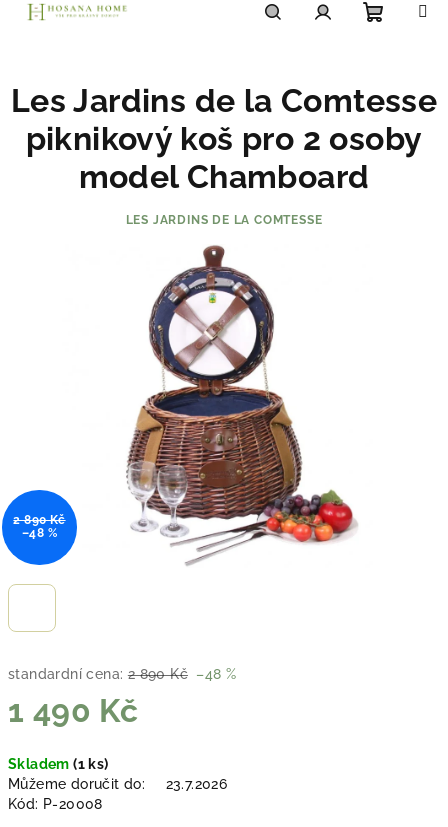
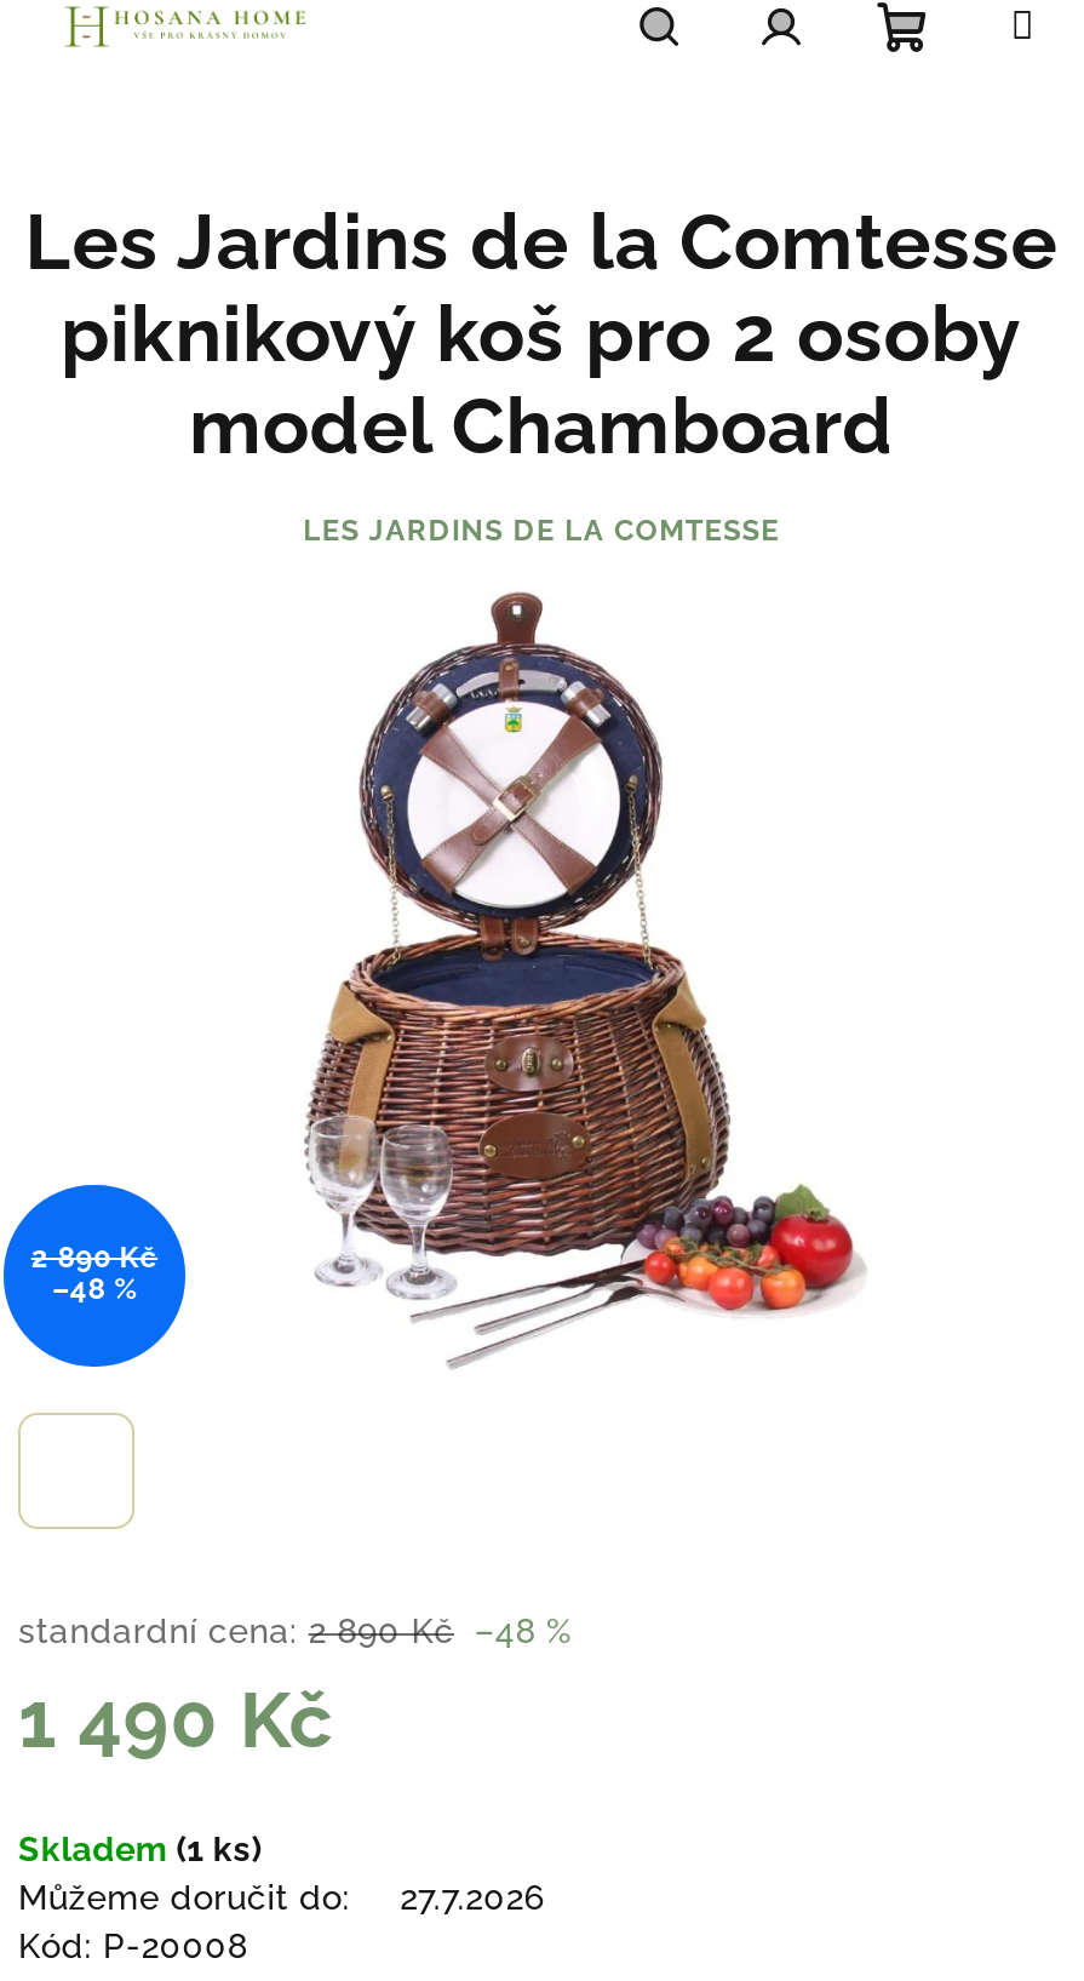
[8,776,227,792] Můžeme doručit do: 23.7.2026 -> [18,1878,544,1917] Můžeme doručit do: 27.7.2026

